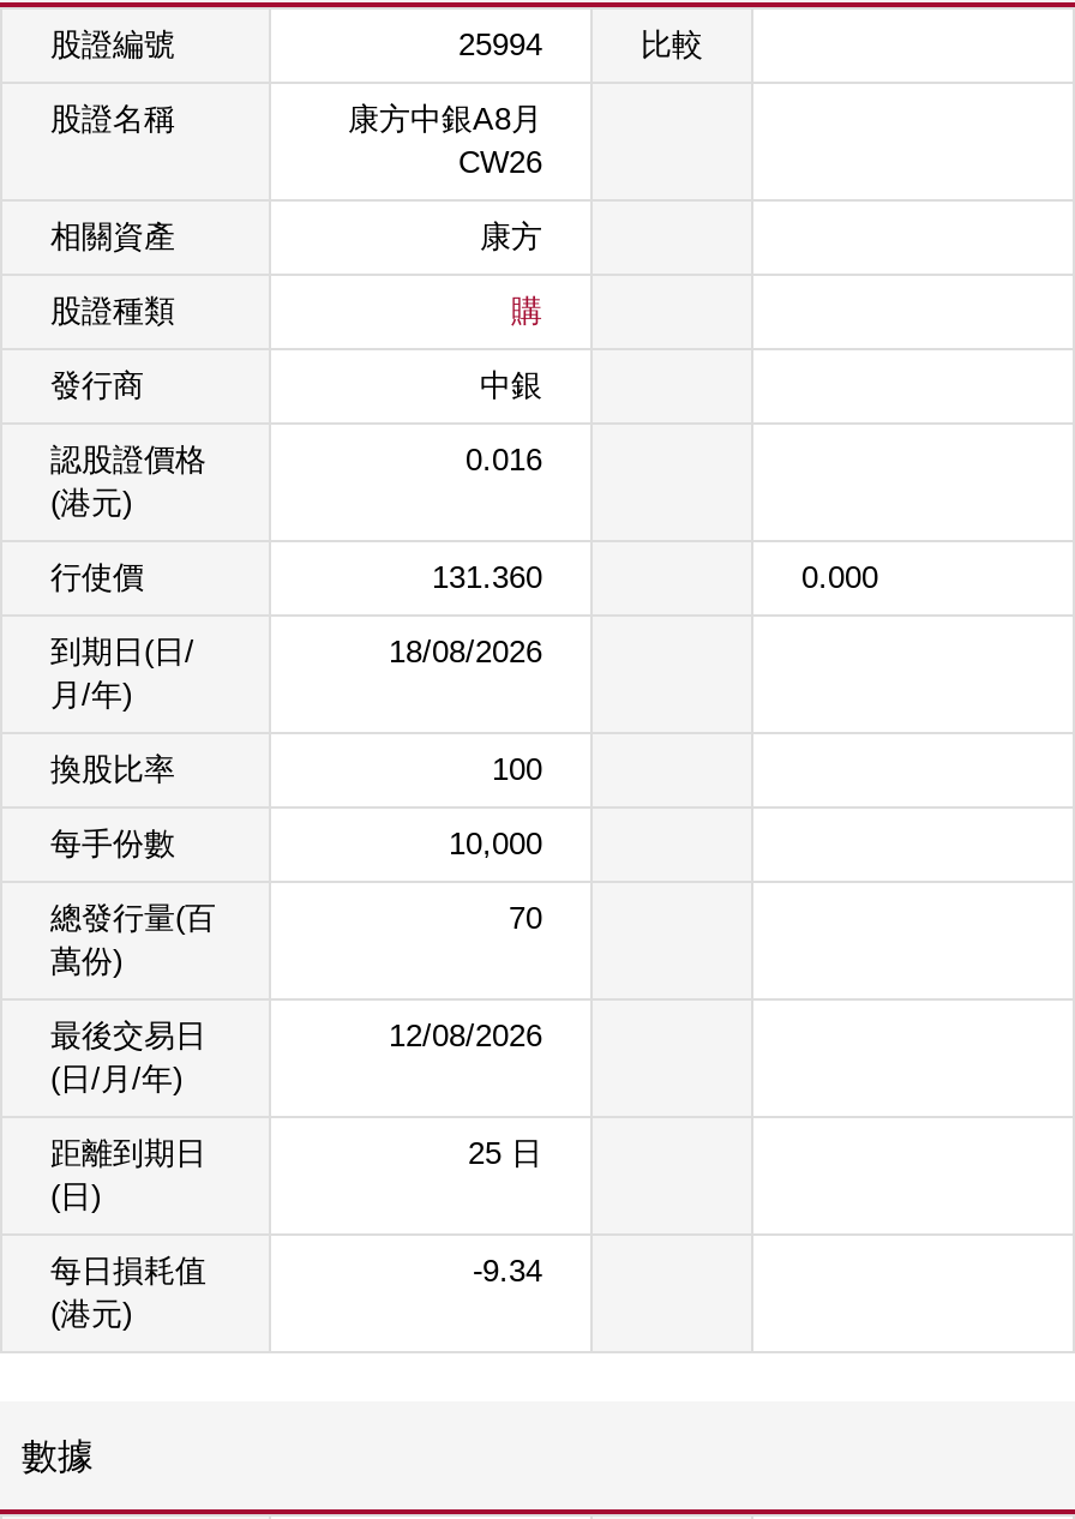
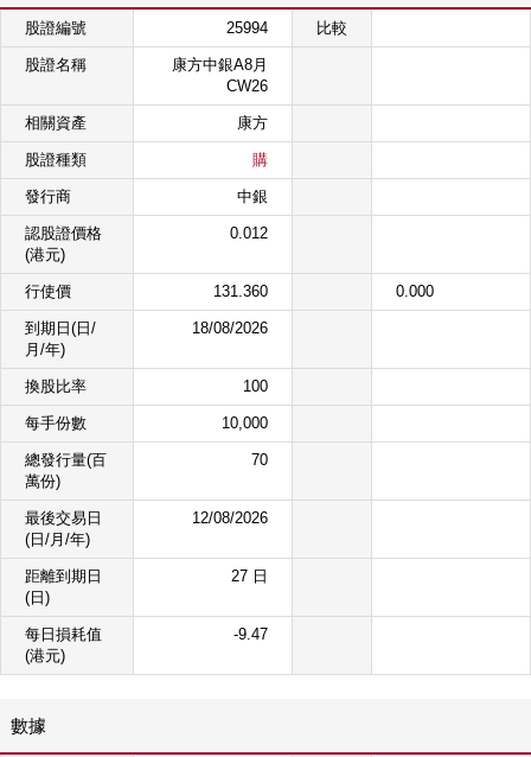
[466,442,542,478] 0.016 -> [230,224,268,242] 0.012
[468,1135,542,1171] 25 日 -> [231,567,268,585] 27 日
[473,1253,542,1289] -9.34 -> [233,625,268,643] -9.47

